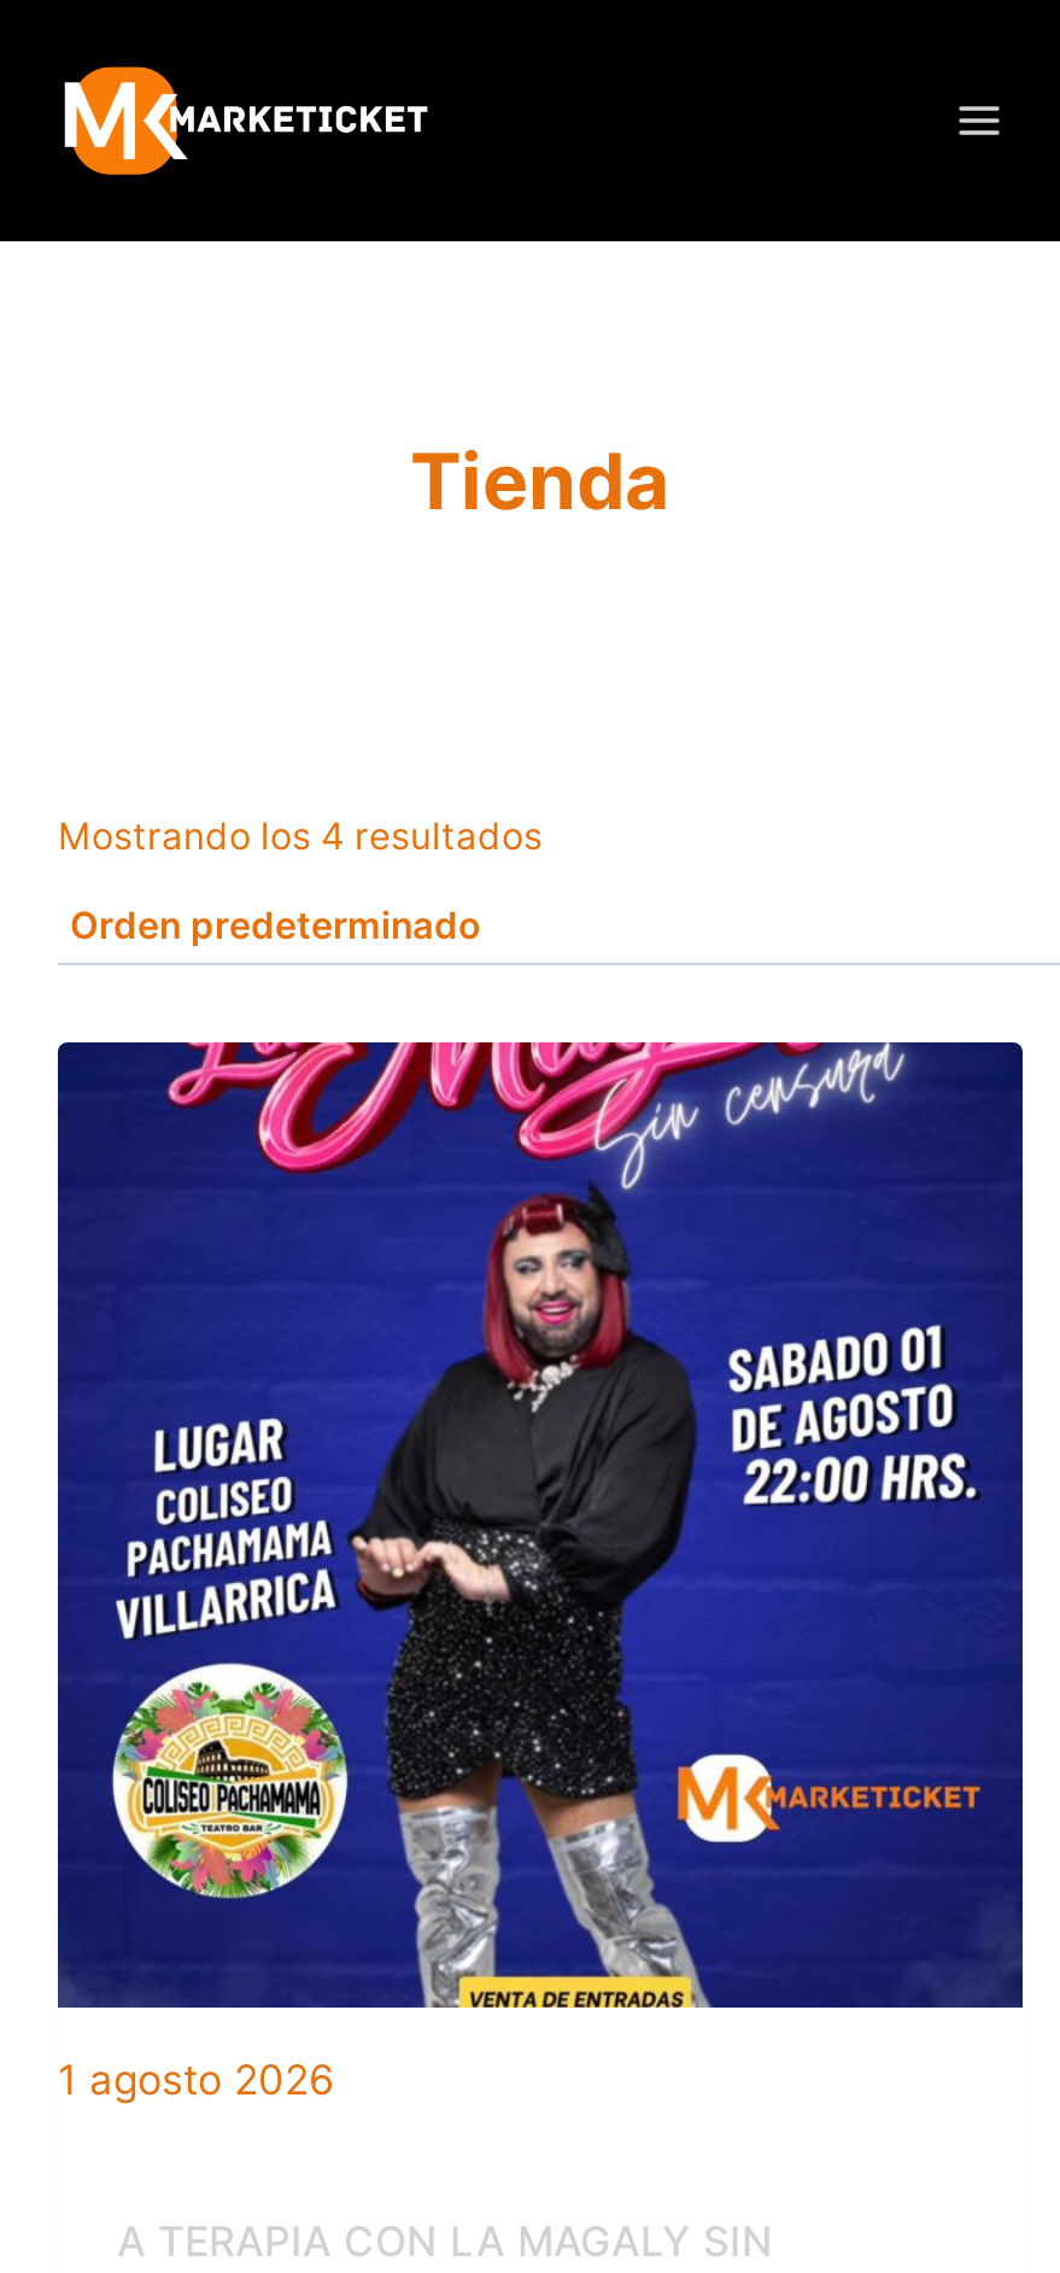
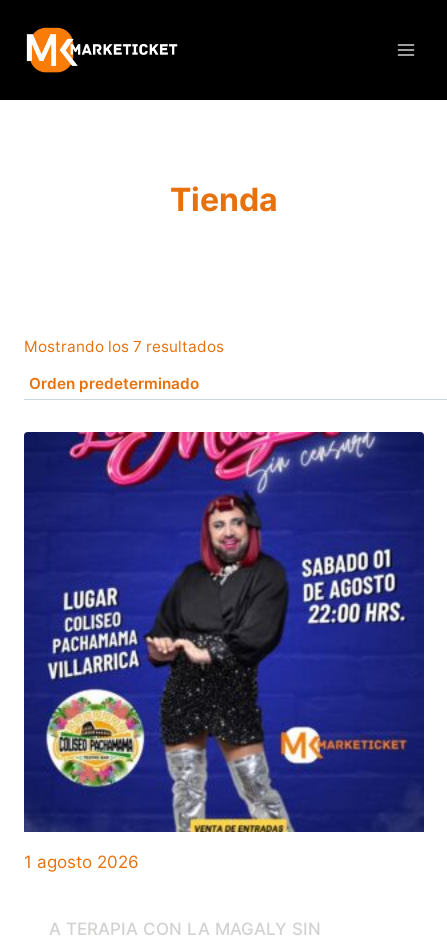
[58,813,543,859] Mostrando los 4 resultados -> [24,337,224,356] Mostrando los 7 resultados

